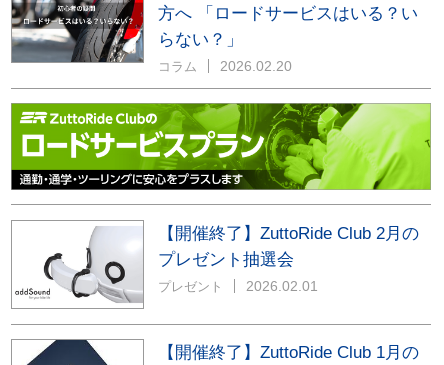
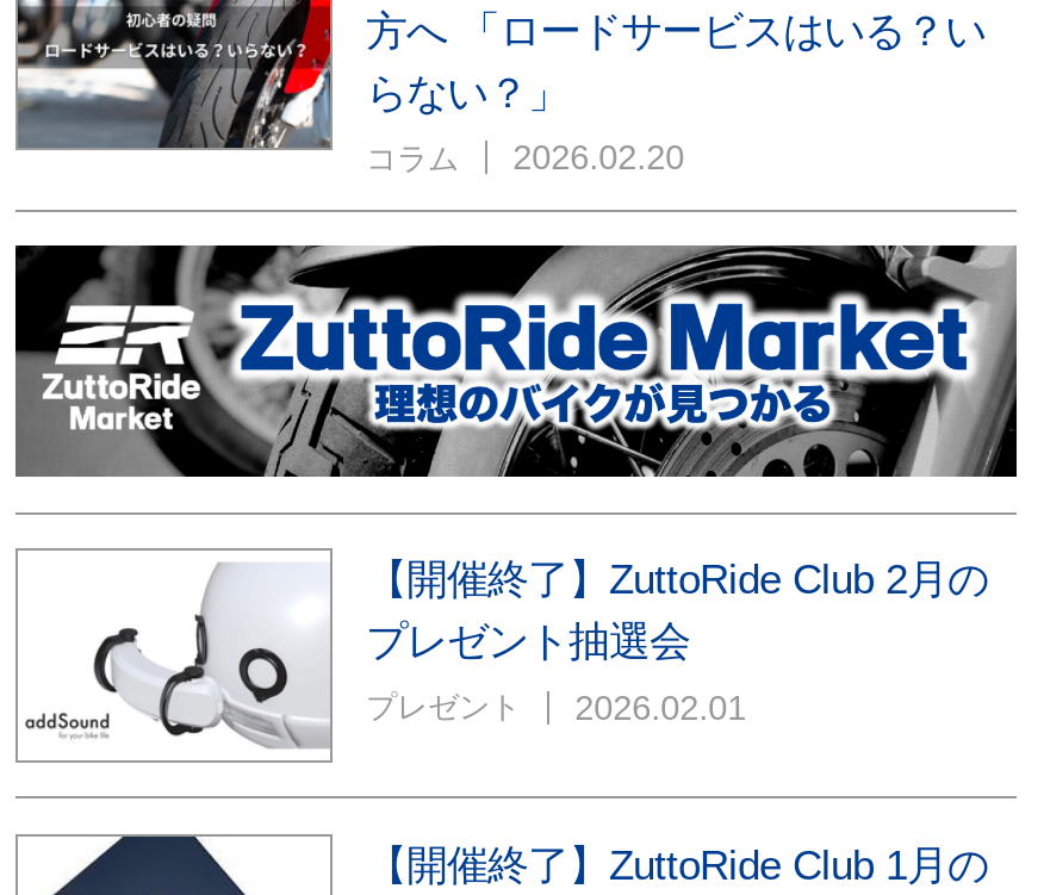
[10,102,432,191] [image] -> [13,243,1019,479] [image]

